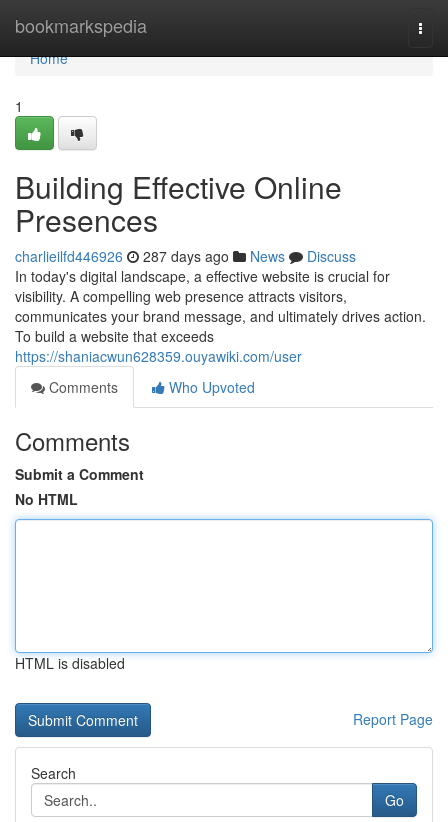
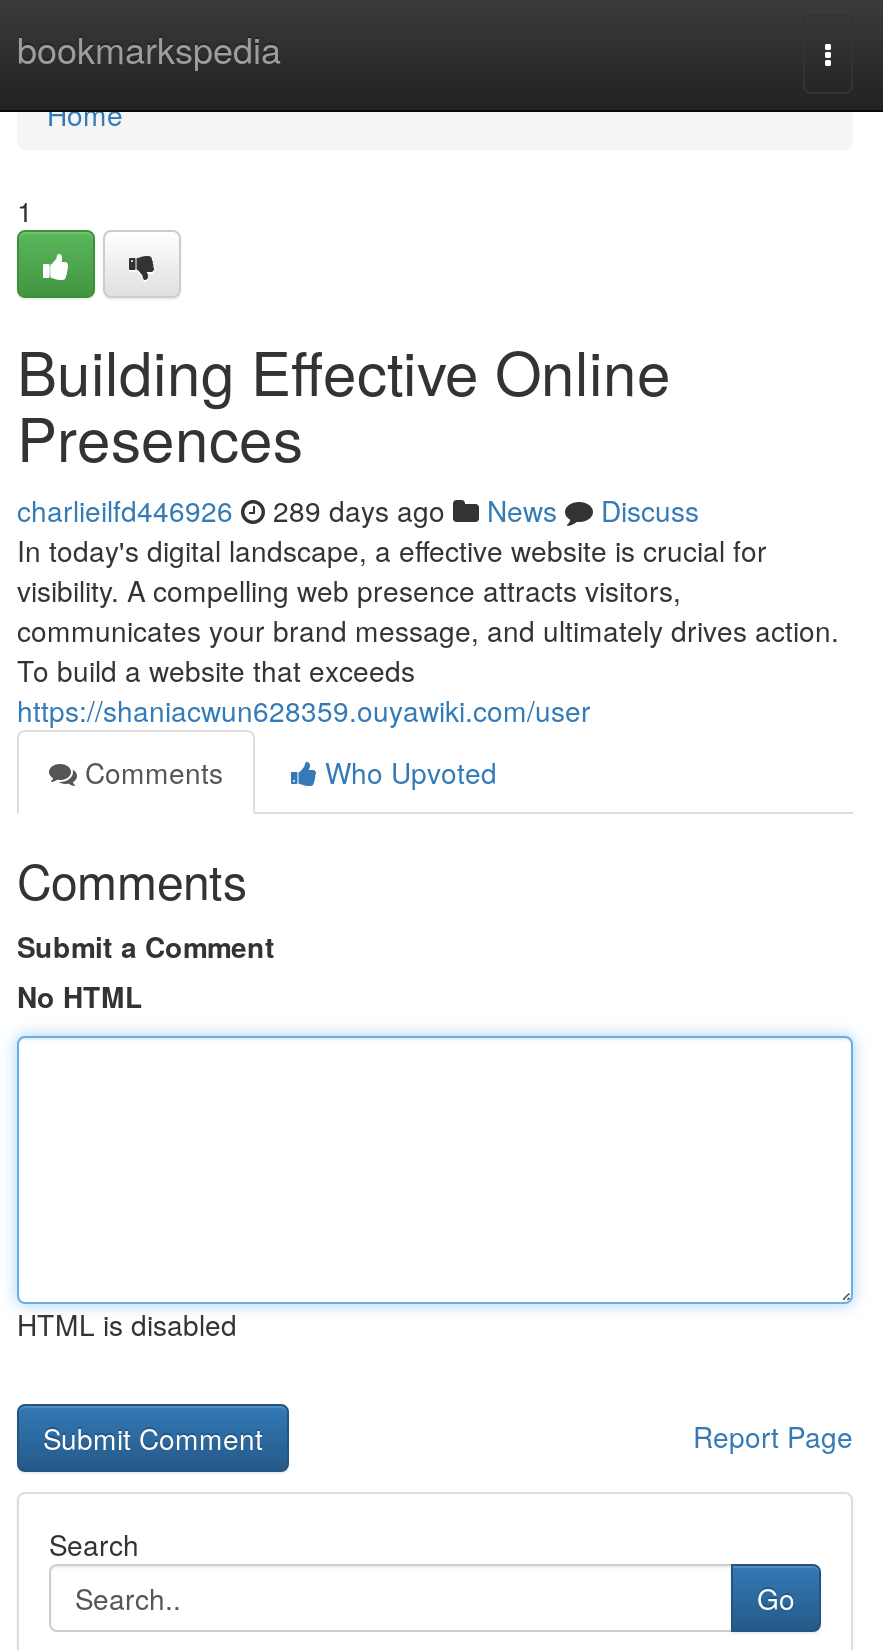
[15,246,356,266] charlieilfd446926 287 days ago News Discuss -> [17,490,699,530] charlieilfd446926 289 days ago News Discuss

